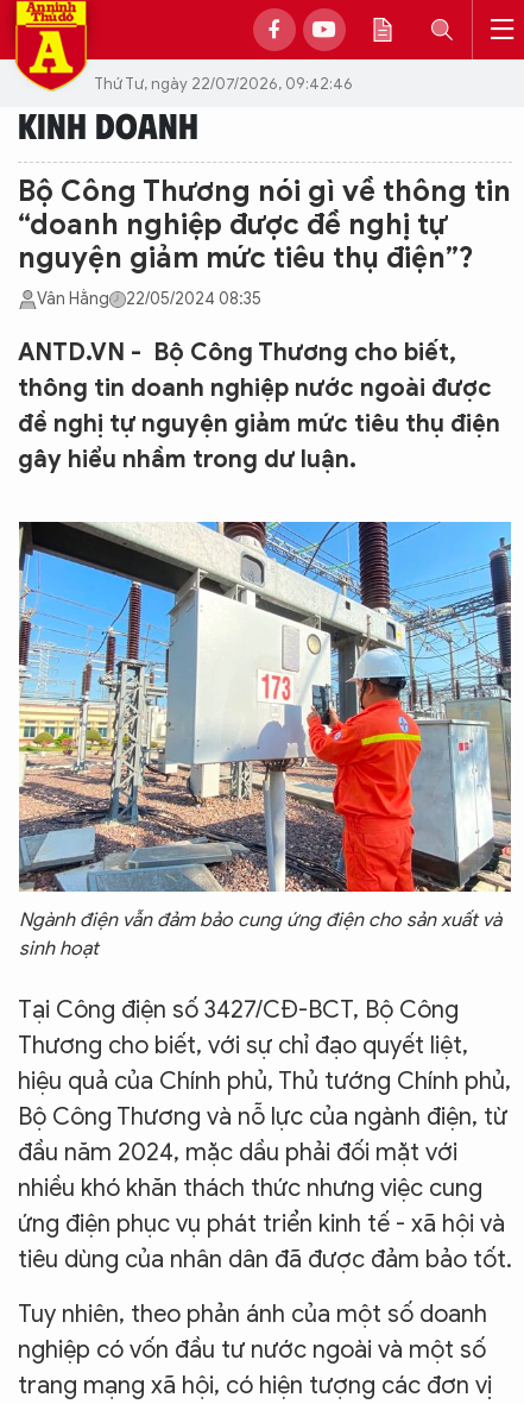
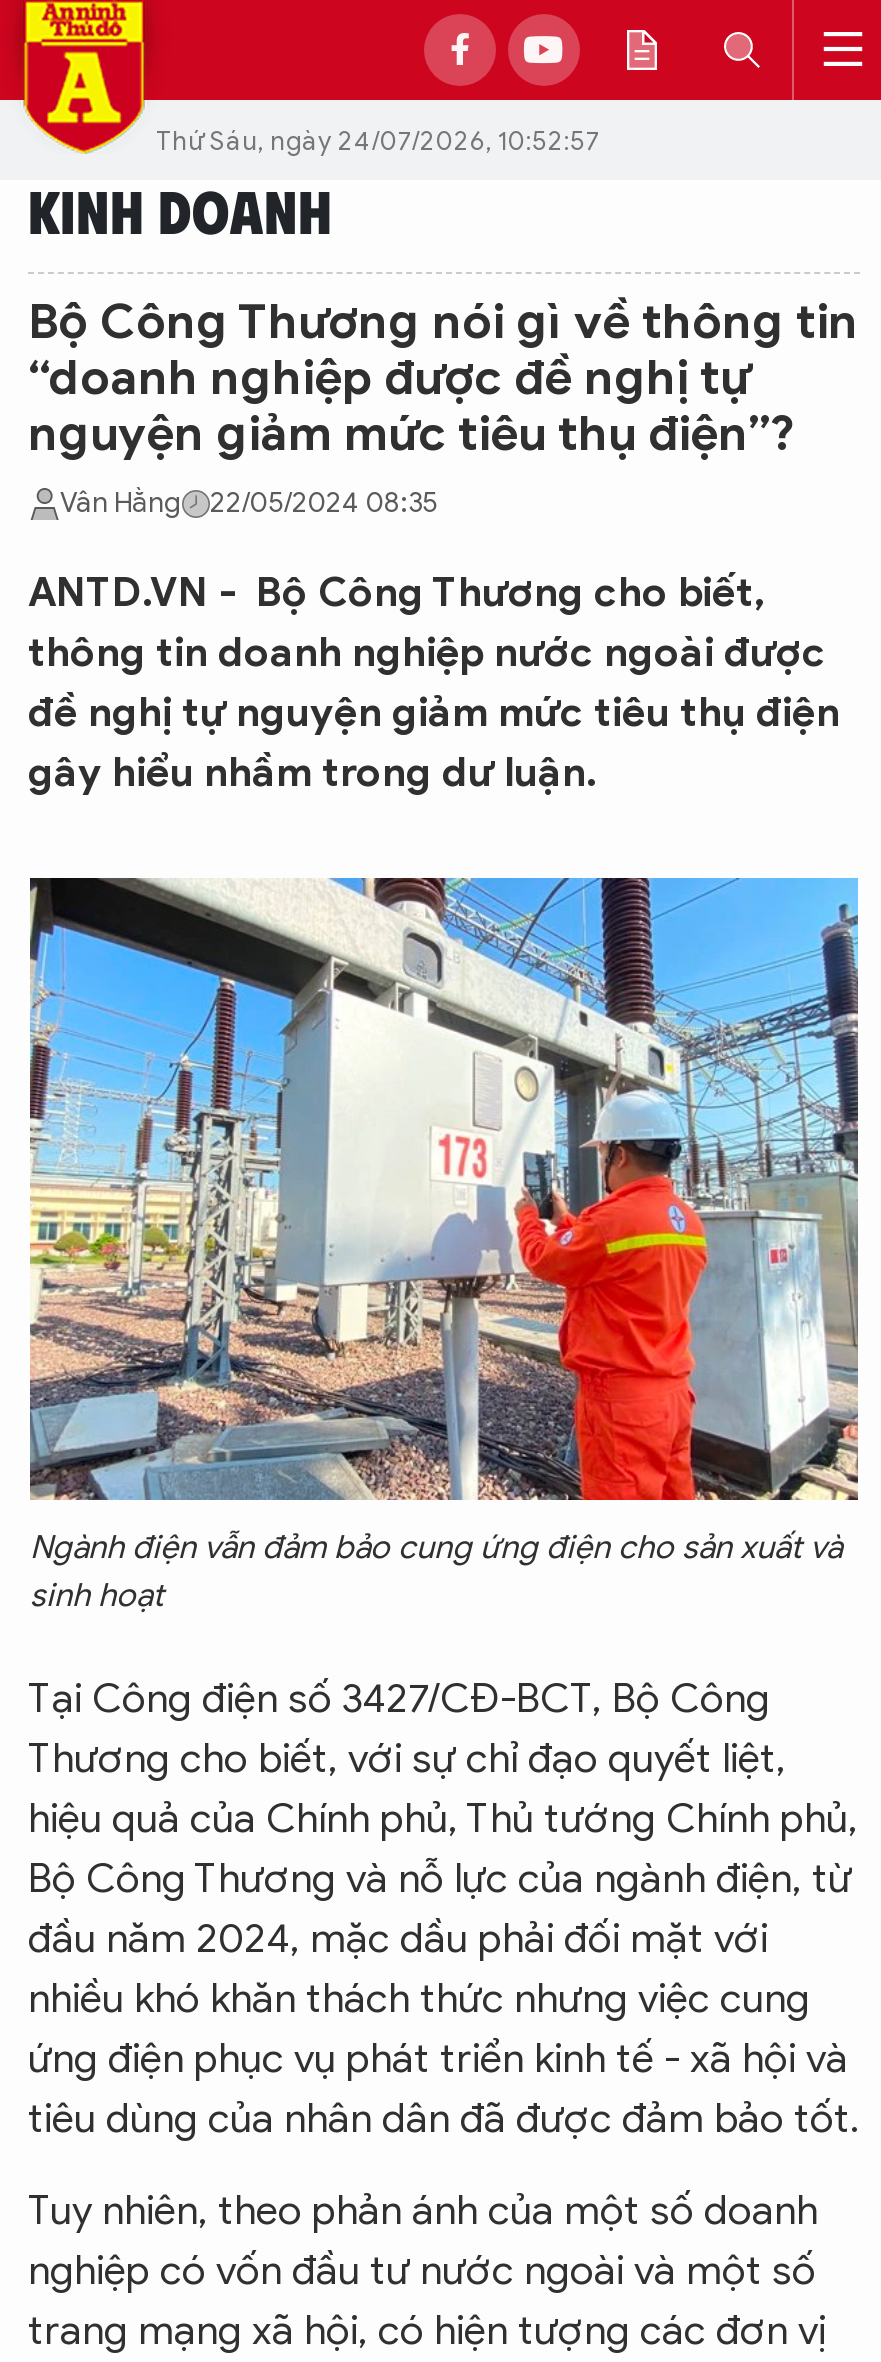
[94,73,353,93] Thứ Tư, ngày 22/07/2026, 09:42:46 -> [156,123,602,157] Thứ Sáu, ngày 24/07/2026, 10:52:57

